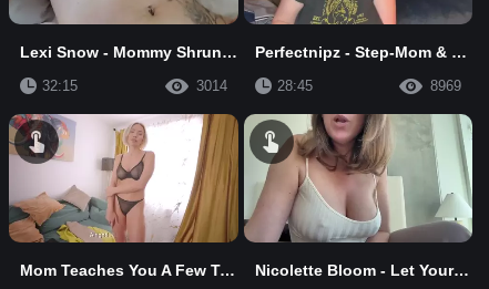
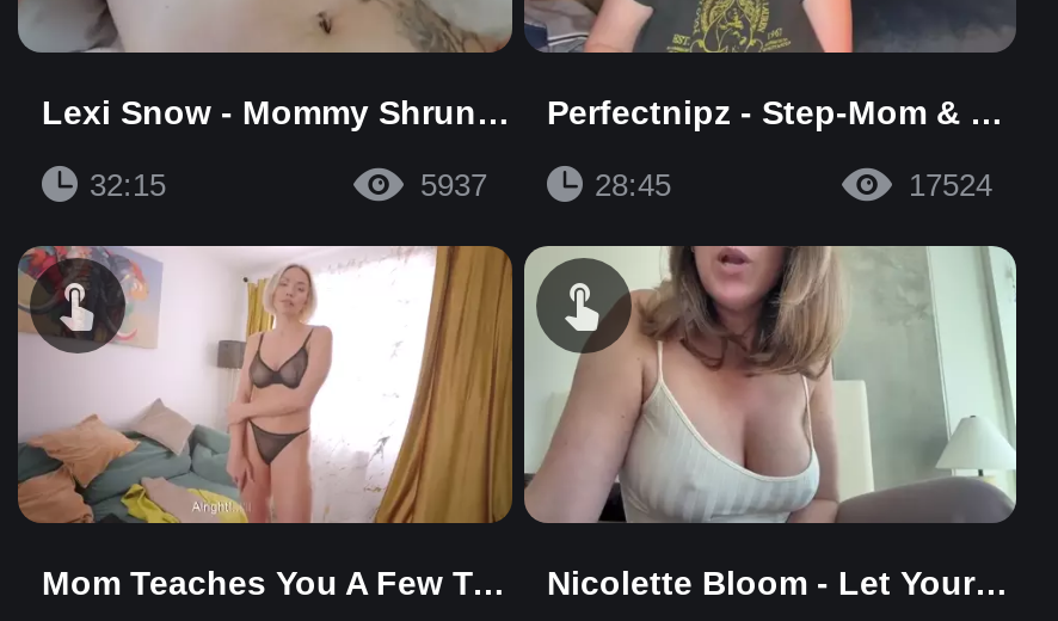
[196,77,227,94] 3014 -> [420,166,487,202] 5937
[430,77,461,94] 8969 -> [909,166,992,202] 17524

